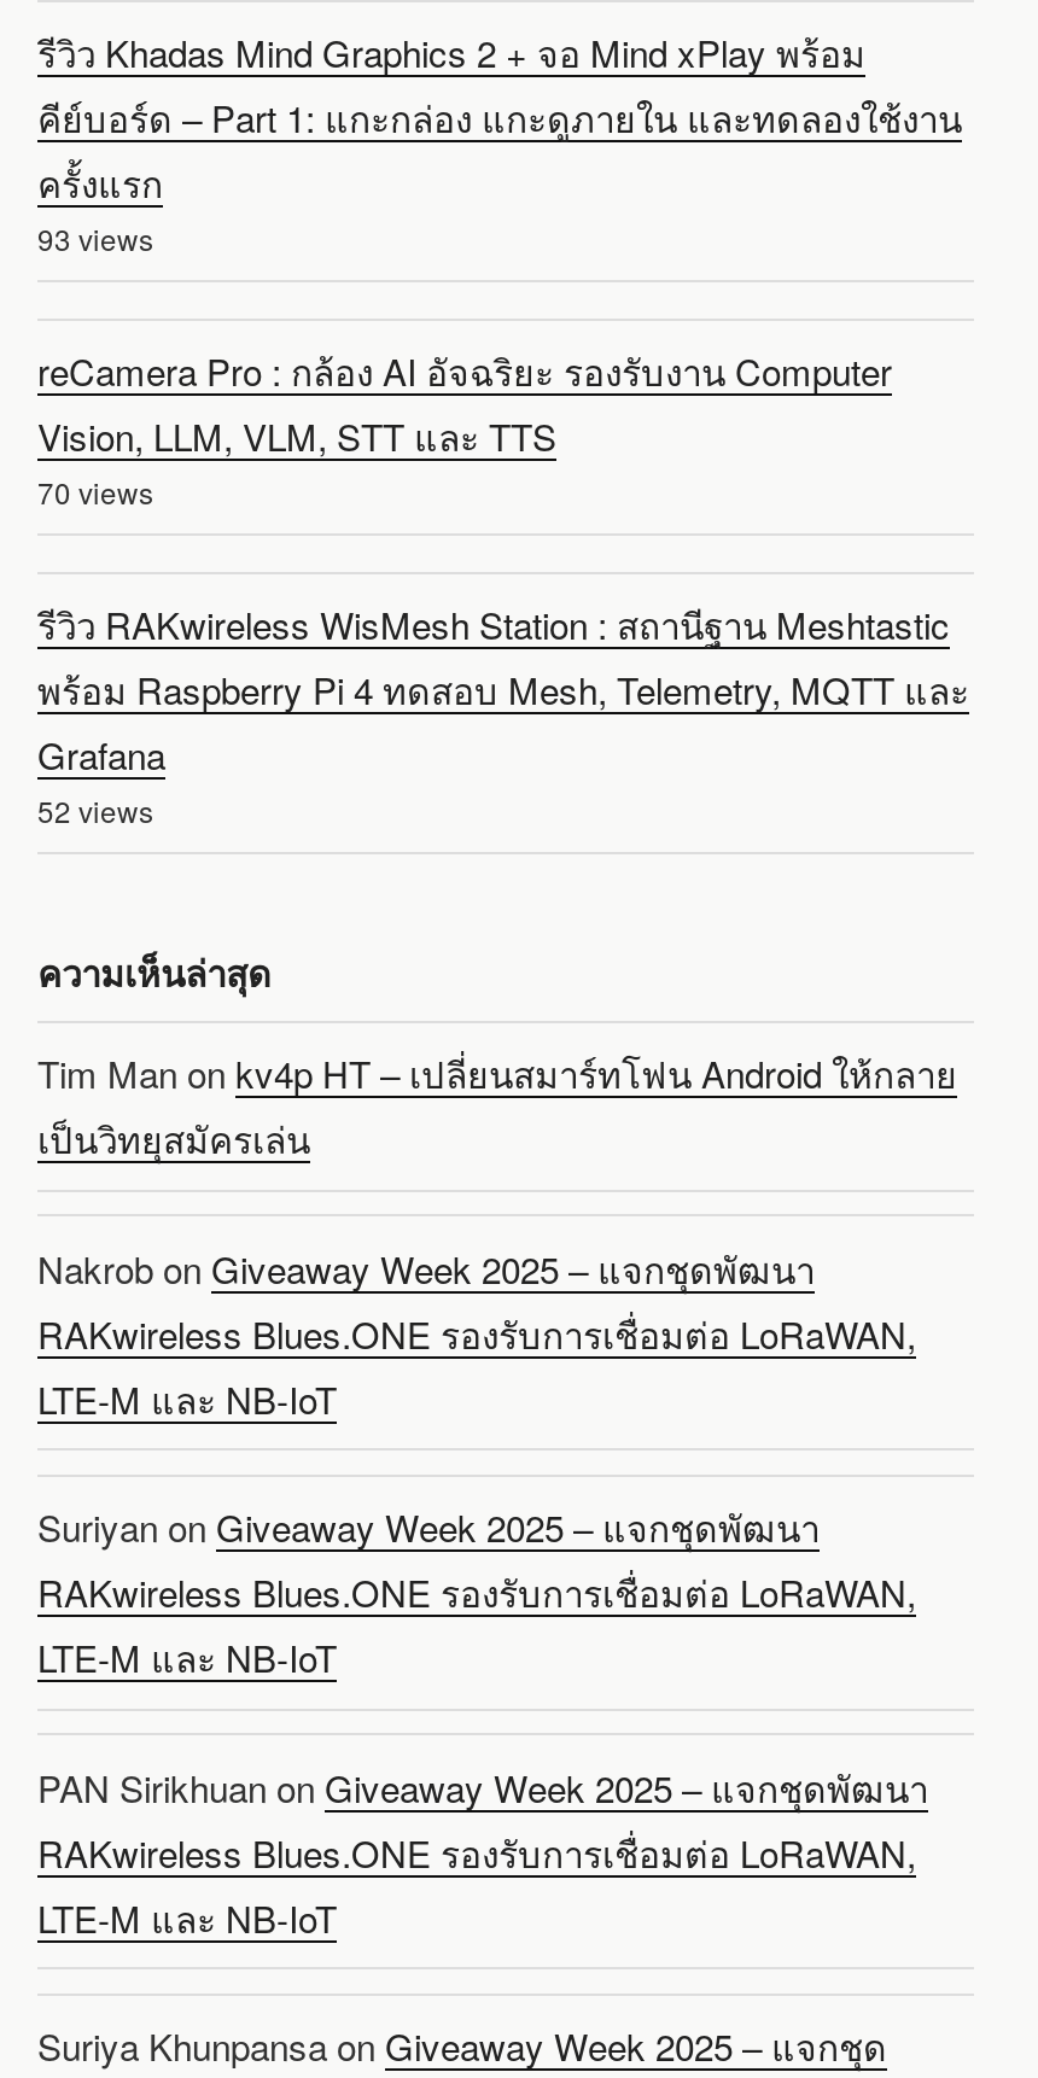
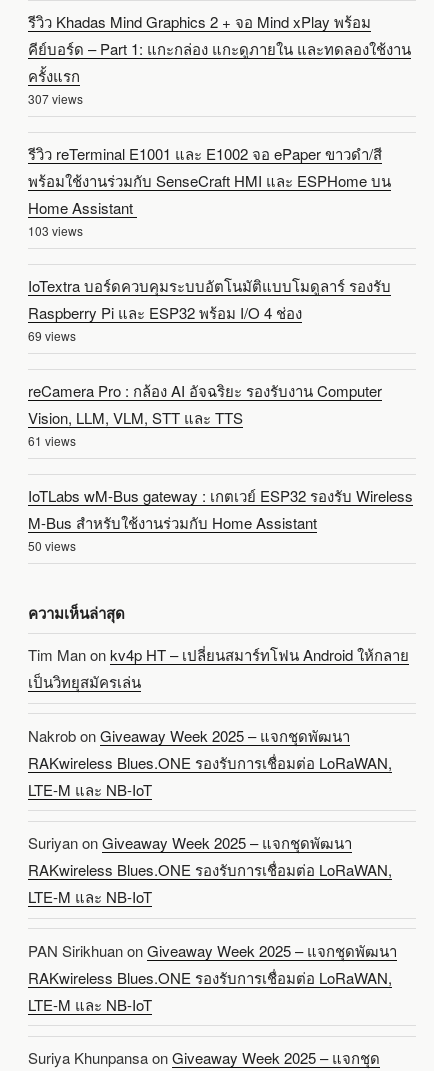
[37,217,153,258] 93 views -> [28,90,391,344] 307 views | รีวิว reTerminal E1001 และ E1002 จอ ePaper ขาวดำ/สี | พร้อมใช้งานร่วมกับ SenseCraft HMI และ ESPHome บน | Home Assistant | 103 views | IoTextra บอร์ดควบคุมระบบอัตโนมัติแบบโมดูลาร์ รองรับ | Raspberry Pi และ ESP32 พร้อม I/O 4 ช่อง | 69 views
moved [37,345,892,461] -> [28,380,382,428]: reCamera Pro : กล้อง AI อัจฉริยะ รองรับงาน Computer | Vision, LLM, VLM, STT และ TTS
[37,471,153,512] 70 views -> [28,432,76,449] 61 views
[37,599,969,830] รีวิว RAKwireless WisMesh Station : สถานีฐาน Meshtastic | พร้อม Raspberry Pi 4 ทดสอบ Mesh, Telemetry, MQTT และ | Grafana | 52 views -> [28,485,413,554] IoTLabs wM-Bus gateway : เกตเวย์ ESP32 รองรับ Wireless | M-Bus สำหรับใช้งานร่วมกับ Home Assistant | 50 views

